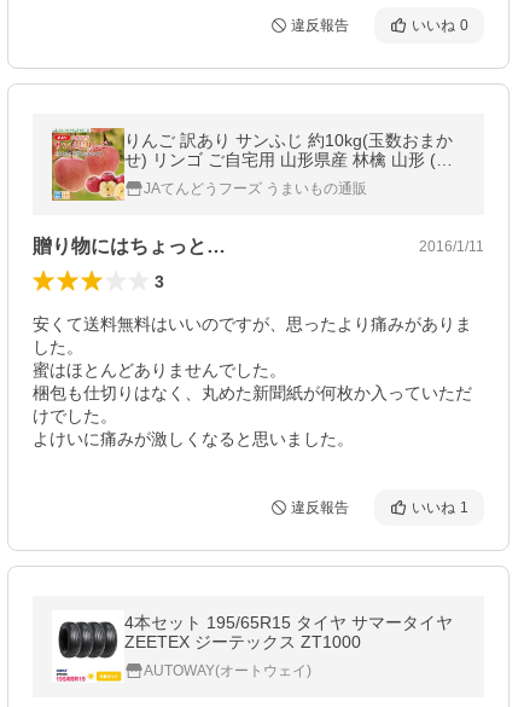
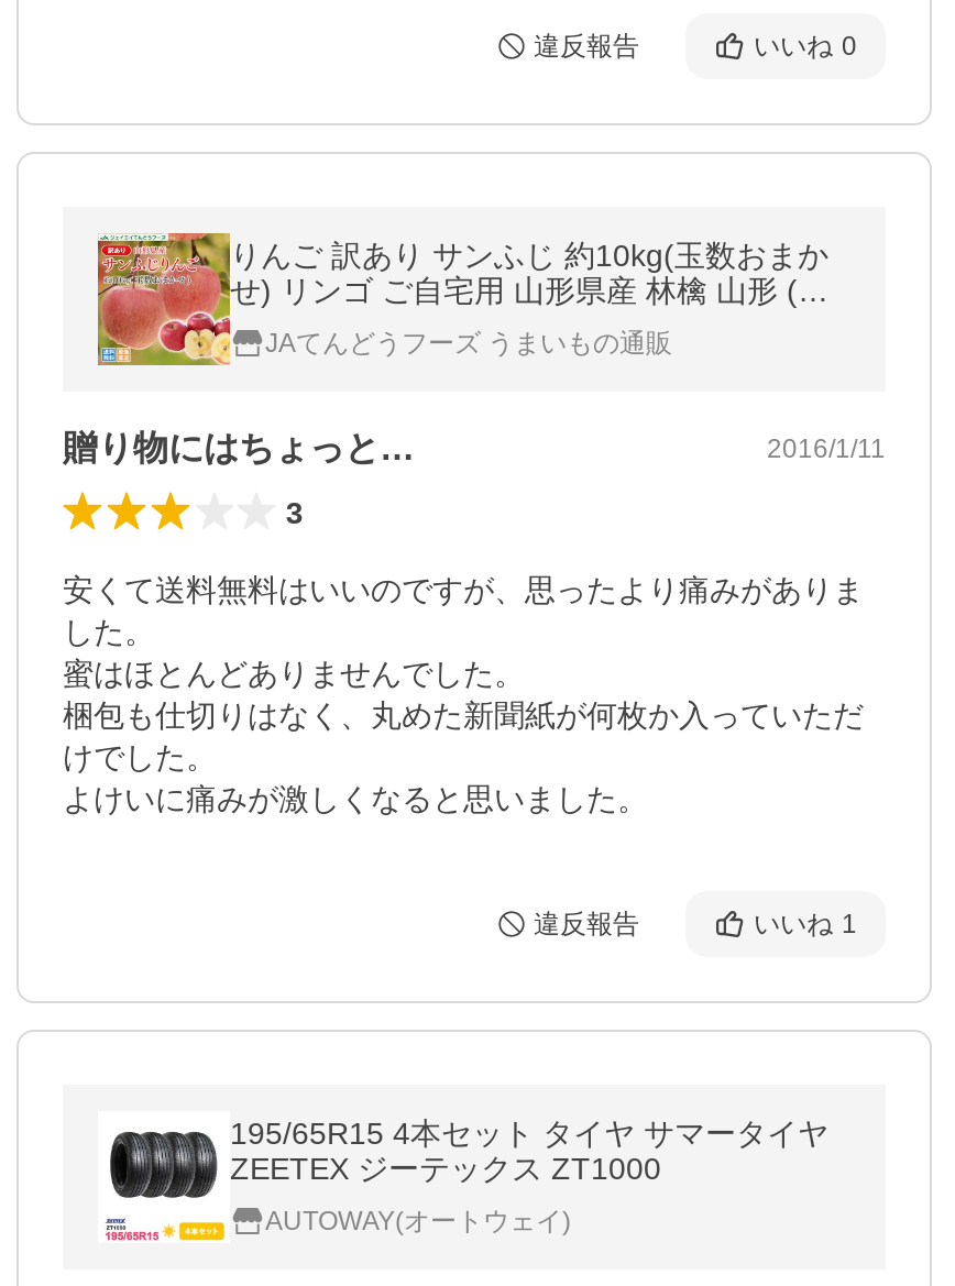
[124,613,453,632] 4本セット 195/65R15 タイヤ サマータイヤ -> [230,1115,828,1151] 195/65R15 4本セット タイヤ サマータイヤ

